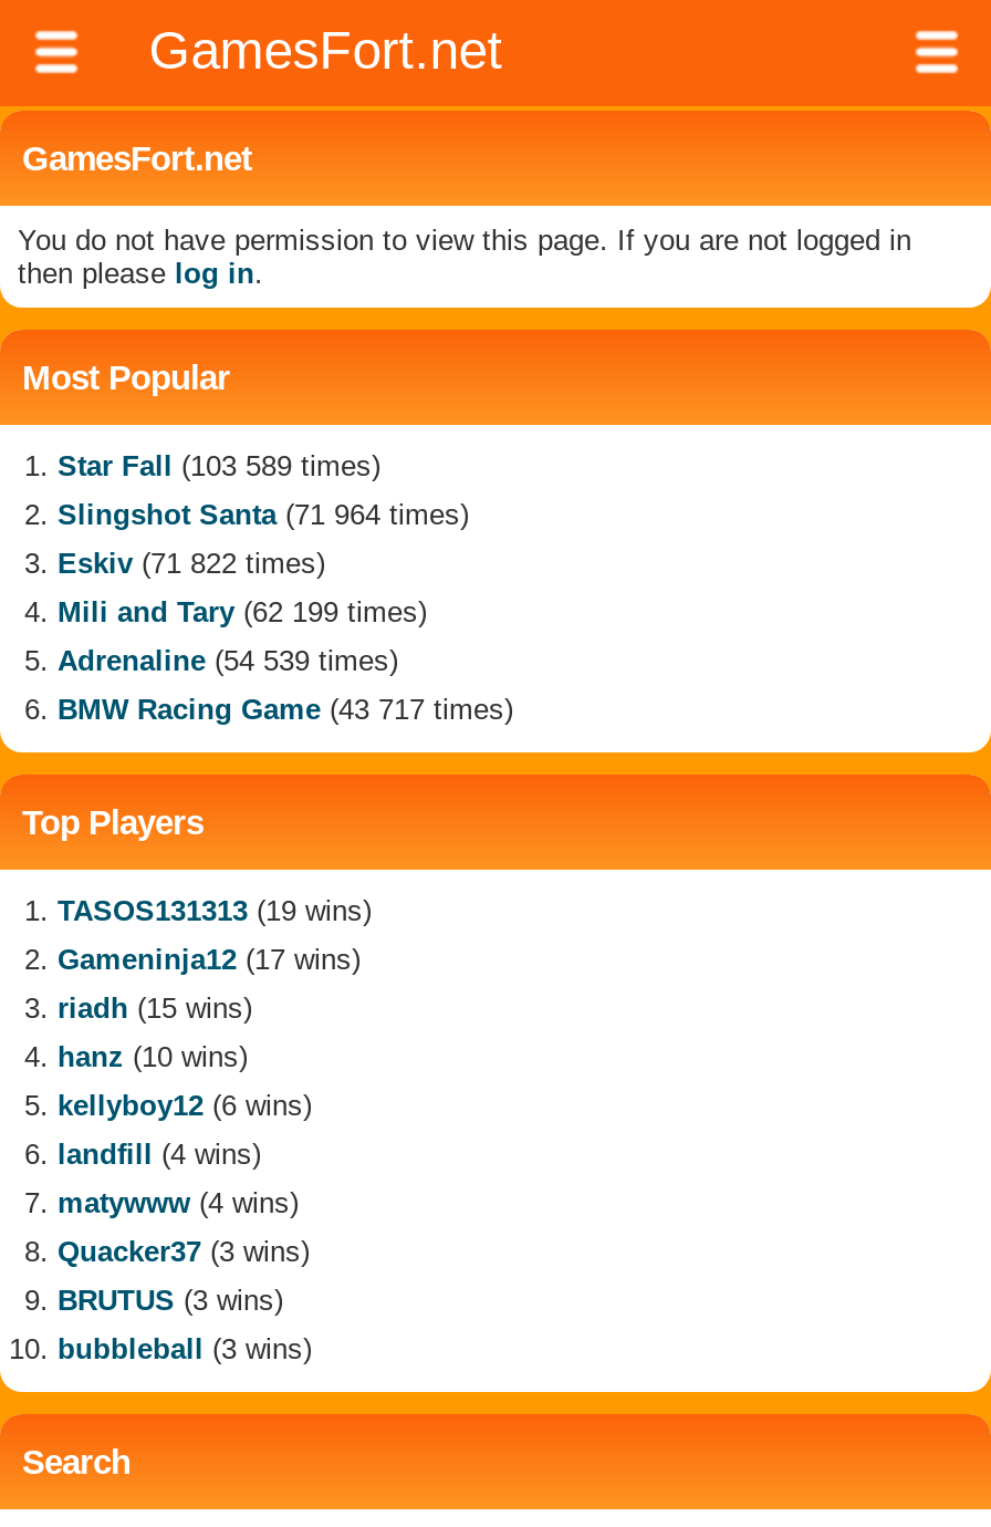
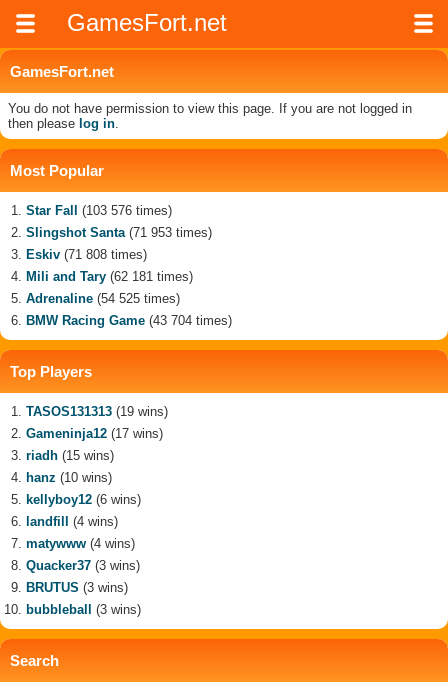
[58,449,380,482] Star Fall (103 589 times) -> [26,203,172,218] Star Fall (103 576 times)
[58,498,469,531] Slingshot Santa (71 964 times) -> [26,225,212,240] Slingshot Santa (71 953 times)
[58,547,325,580] Eskiv (71 822 times) -> [26,247,147,262] Eskiv (71 808 times)
[58,595,427,629] Mili and Tary (62 199 times) -> [26,269,193,284] Mili and Tary (62 181 times)
[58,644,398,677] Adrenaline (54 539 times) -> [26,291,180,306] Adrenaline (54 525 times)
[58,693,513,726] BMW Racing Game (43 717 times) -> [26,313,232,328] BMW Racing Game (43 704 times)

